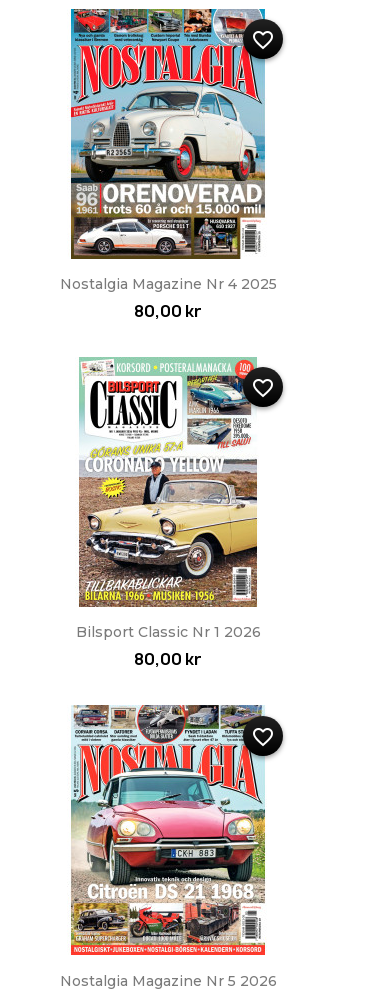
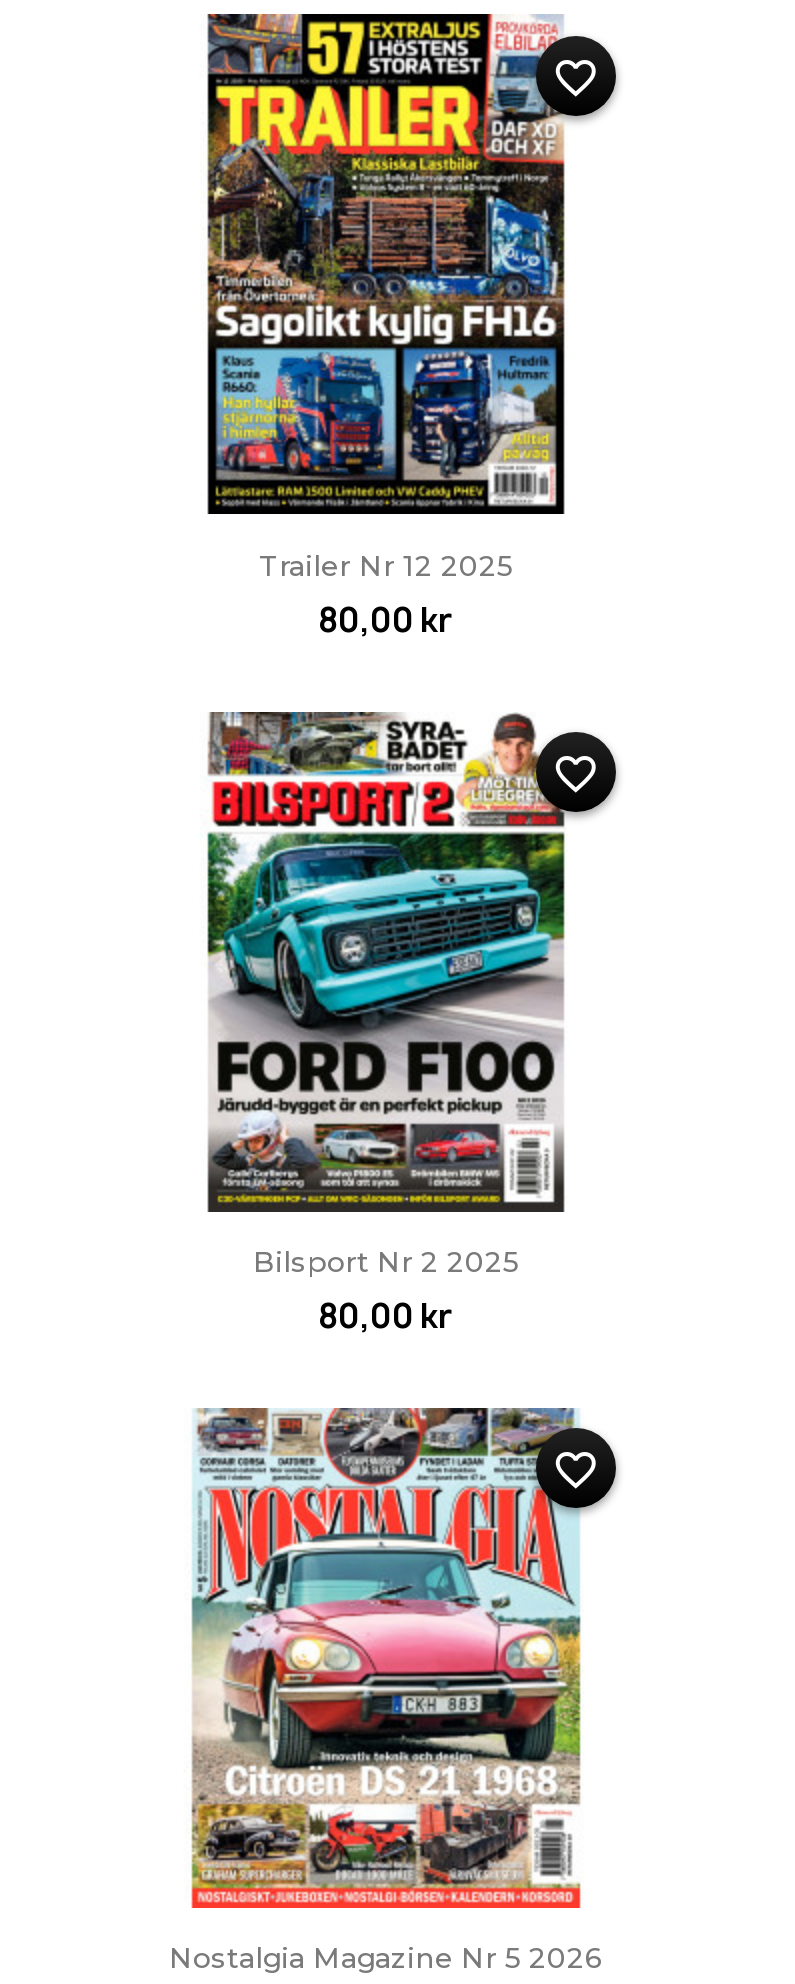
[59,8,276,293] [image] | Nostalgia Magazine Nr 4 2025 -> [192,12,580,584] [image] | Trailer Nr 12 2025
[75,356,260,641] [image] | Bilsport Classic Nr 1 2026 -> [206,710,566,1280] [image] | Bilsport Nr 2 2025

